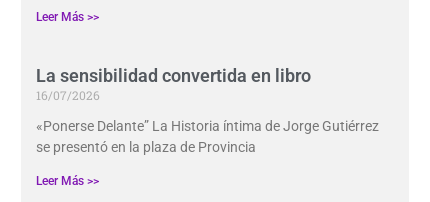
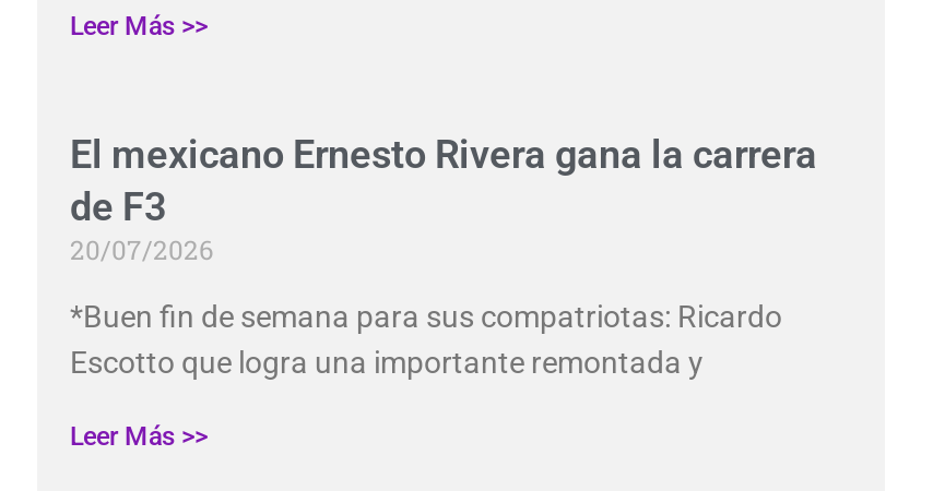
[36,65,311,103] La sensibilidad convertida en libro | 16/07/2026 -> [70,131,817,266] El mexicano Ernesto Rivera gana la carrera | de F3 | 20/07/2026
[36,118,379,155] «Ponerse Delante” La Historia íntima de Jorge Gutiérrez | se presentó en la plaza de Provincia -> [70,299,782,380] *Buen fin de semana para sus compatriotas: Ricardo | Escotto que logra una importante remontada y

